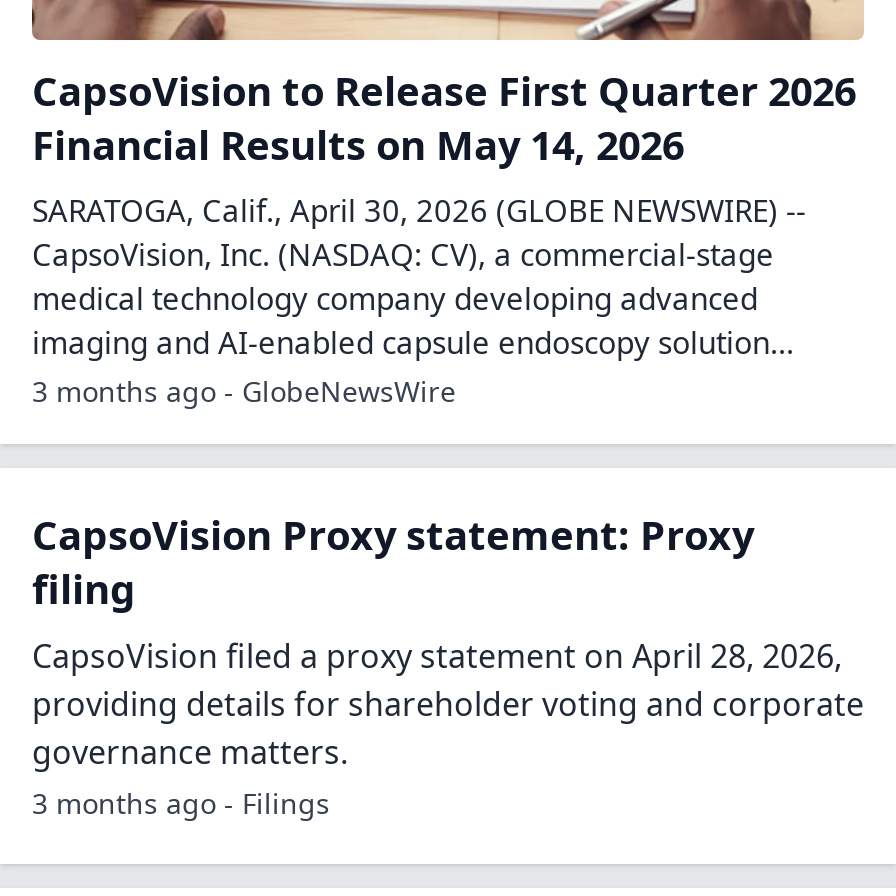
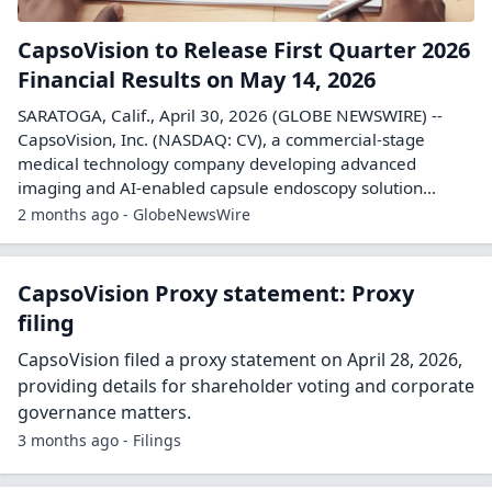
[32,372,456,410] 3 months ago - GlobeNewsWire -> [18,204,250,225] 2 months ago - GlobeNewsWire

